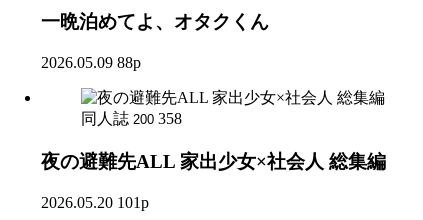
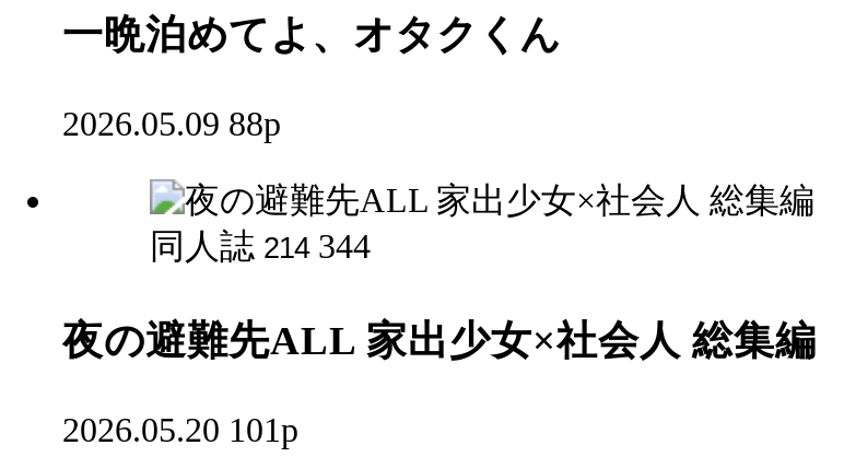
[81,110,182,127] 同人誌 200 358 -> [150,228,371,265] 同人誌 214 344

